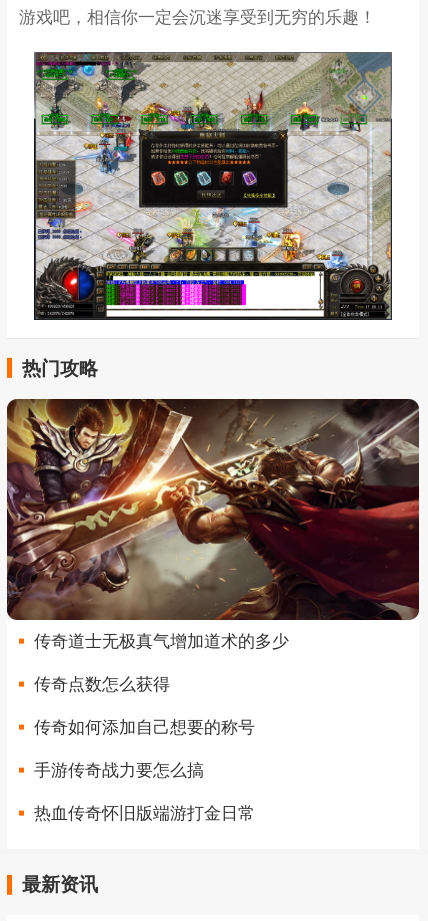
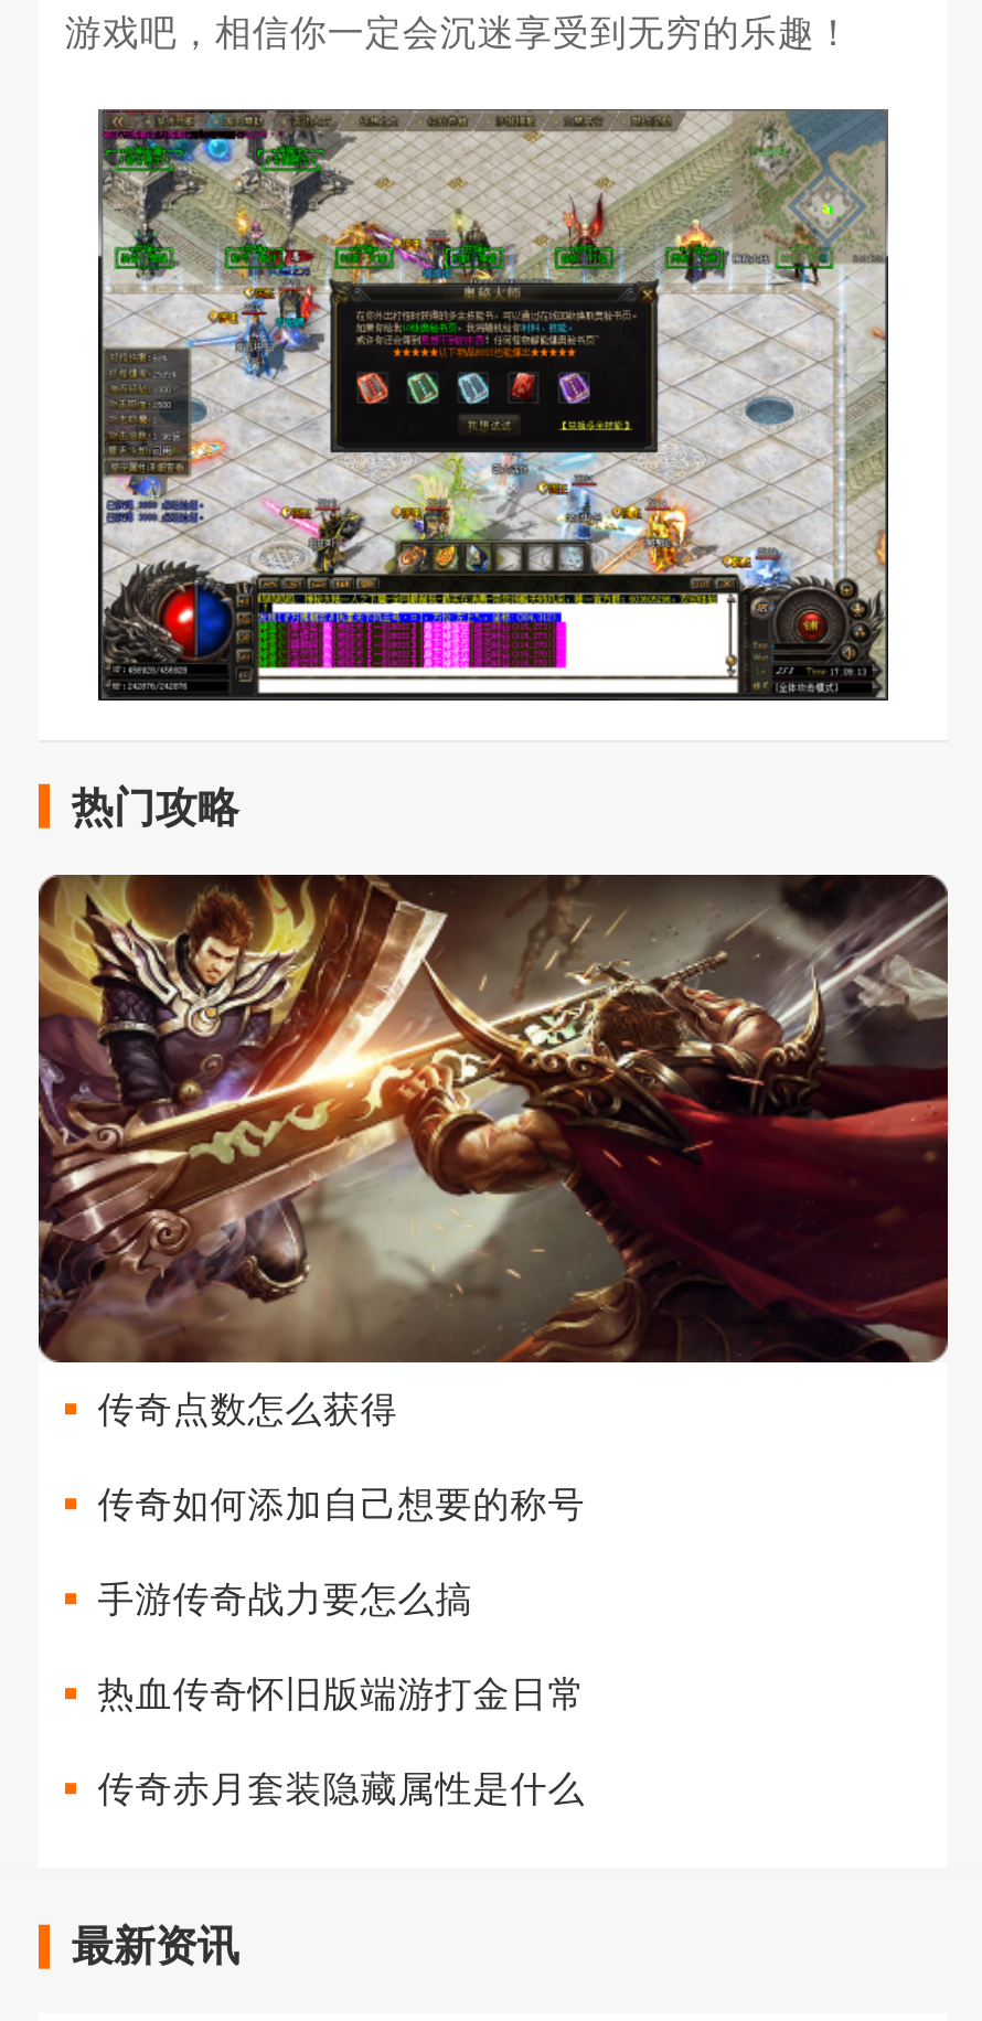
[34,631,289,650] 传奇道士无极真气增加道术的多少 -> none
moved [34,674,255,822] -> [98,1388,585,1714]: 传奇点数怎么获得 | 传奇如何添加自己想要的称号 | 手游传奇战力要怎么搞 | 热血传奇怀旧版端游打金日常
none -> [98,1767,585,1809] 传奇赤月套装隐藏属性是什么

